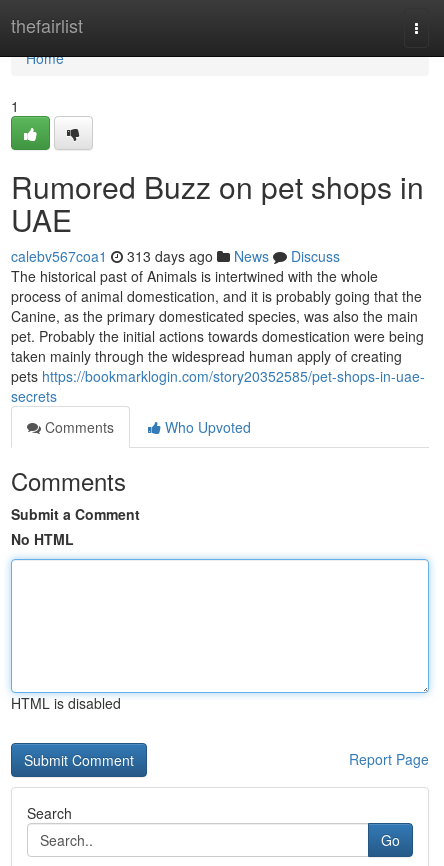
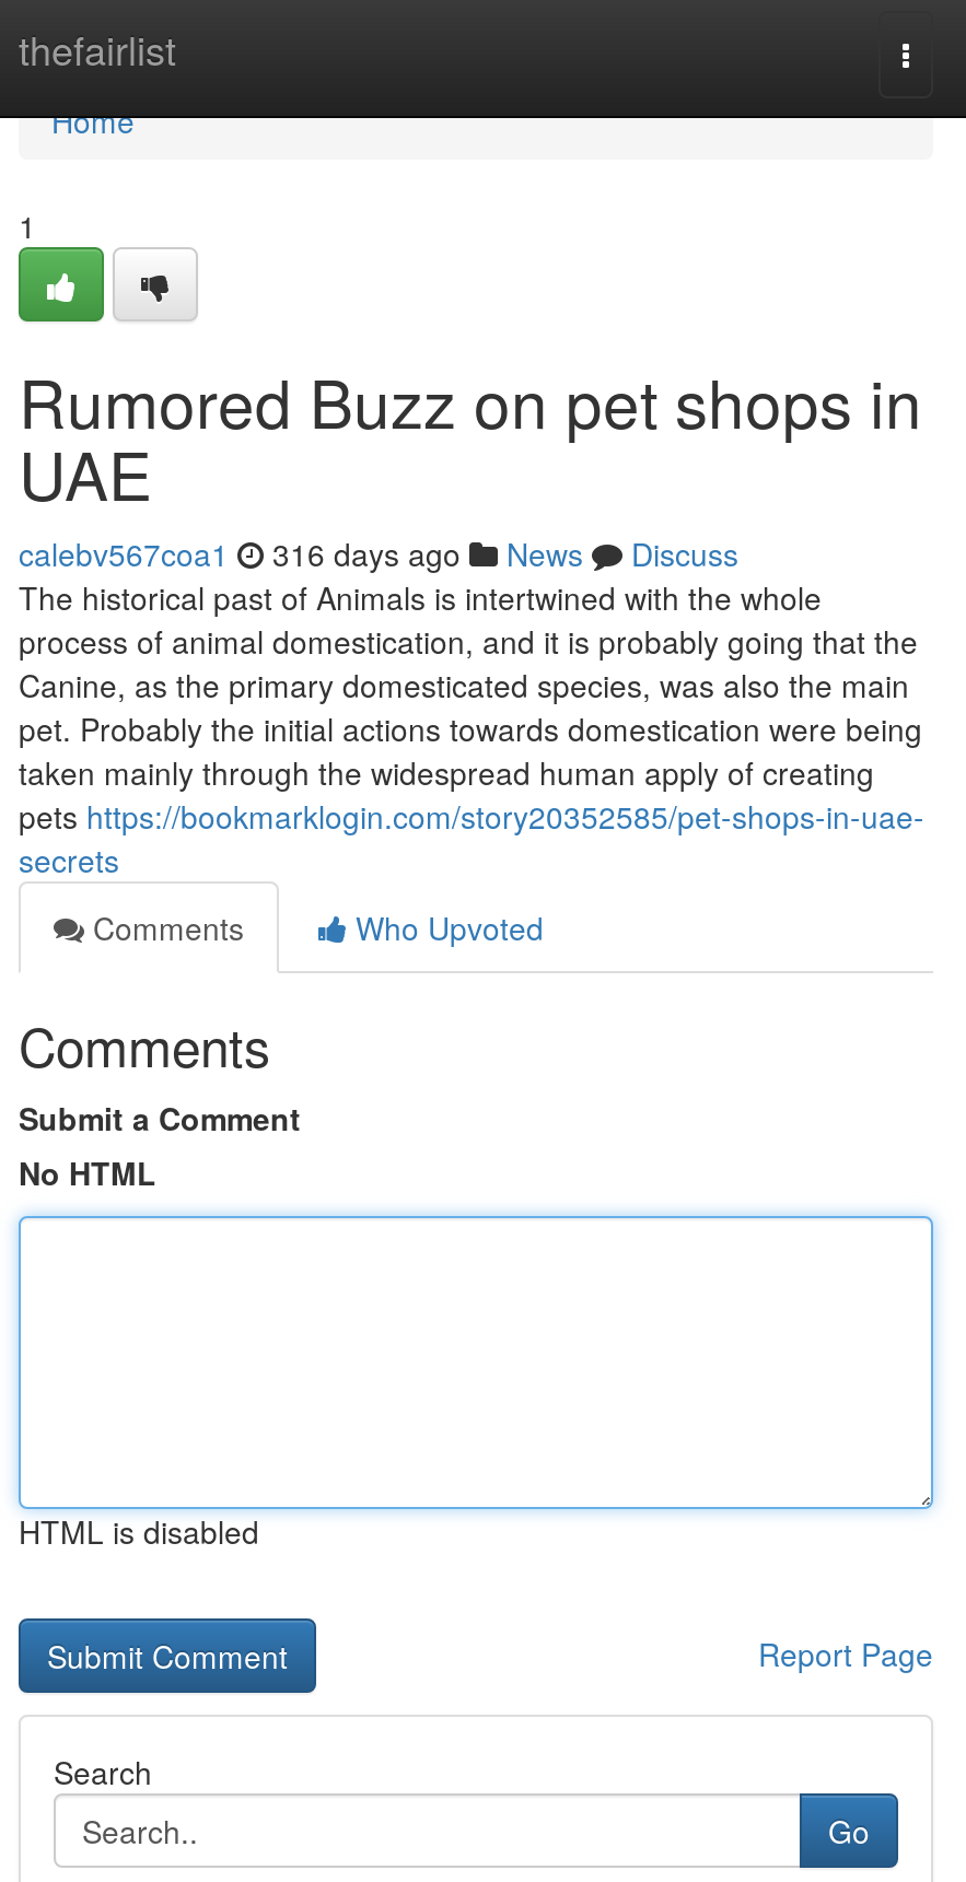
[11,246,340,266] calebv567coa1 313 days ago News Discuss -> [19,531,738,575] calebv567coa1 316 days ago News Discuss

